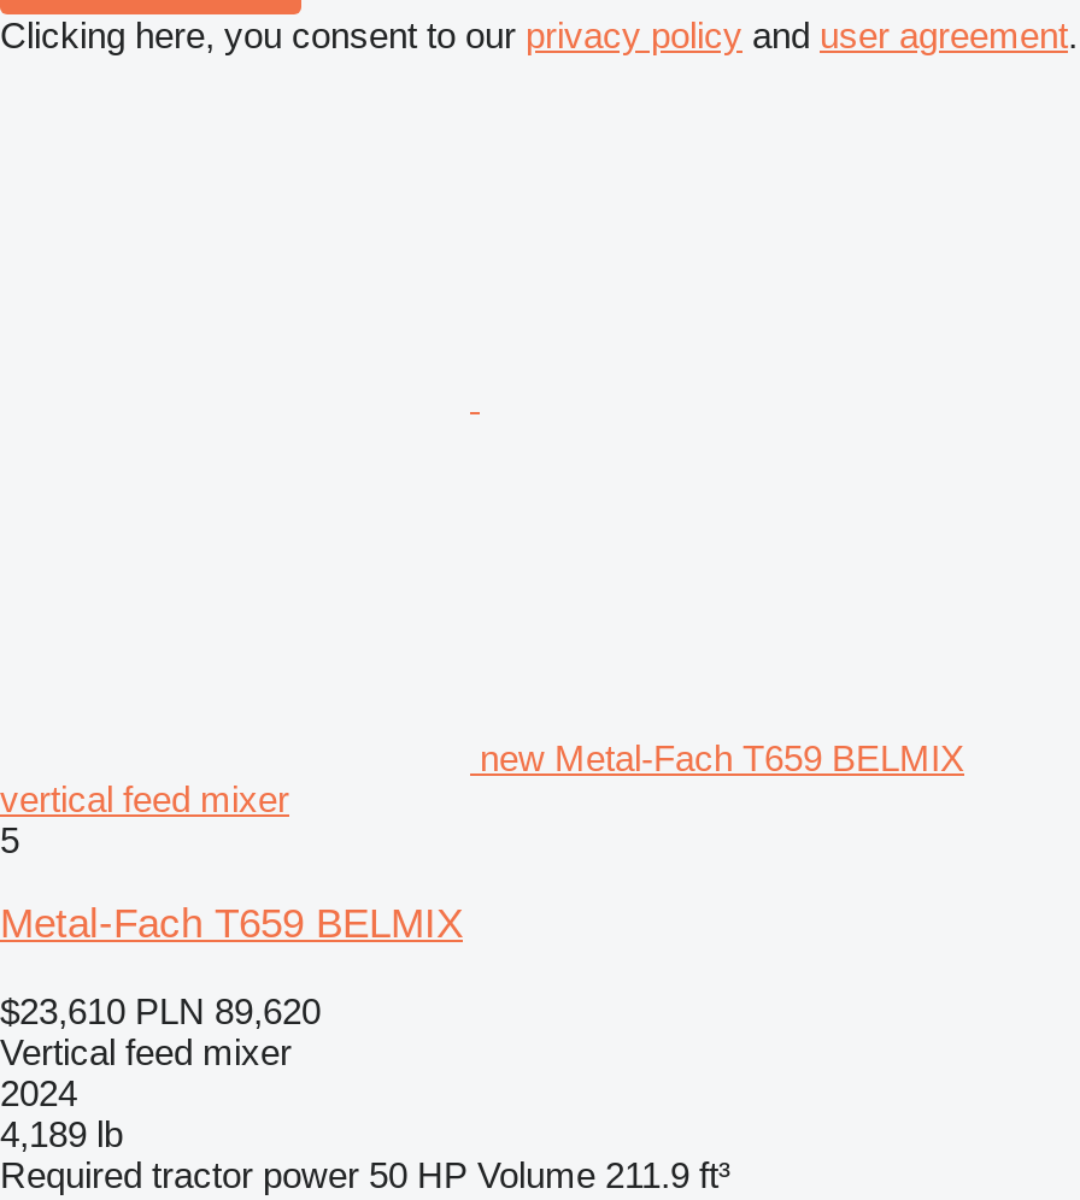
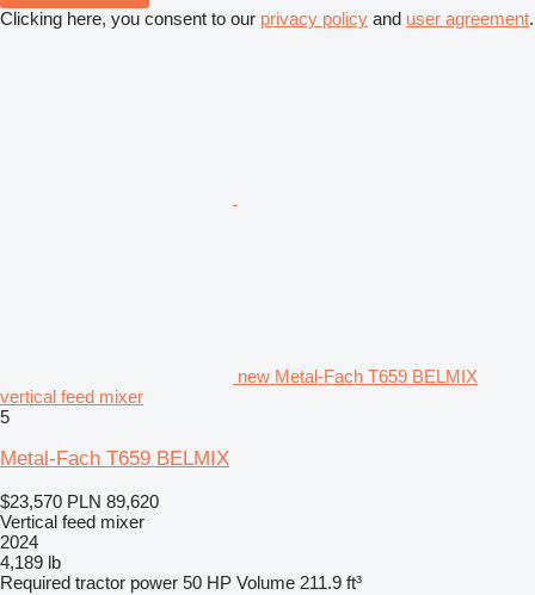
[0,990,321,1031] $23,610 PLN 89,620 -> [0,491,159,511] $23,570 PLN 89,620

